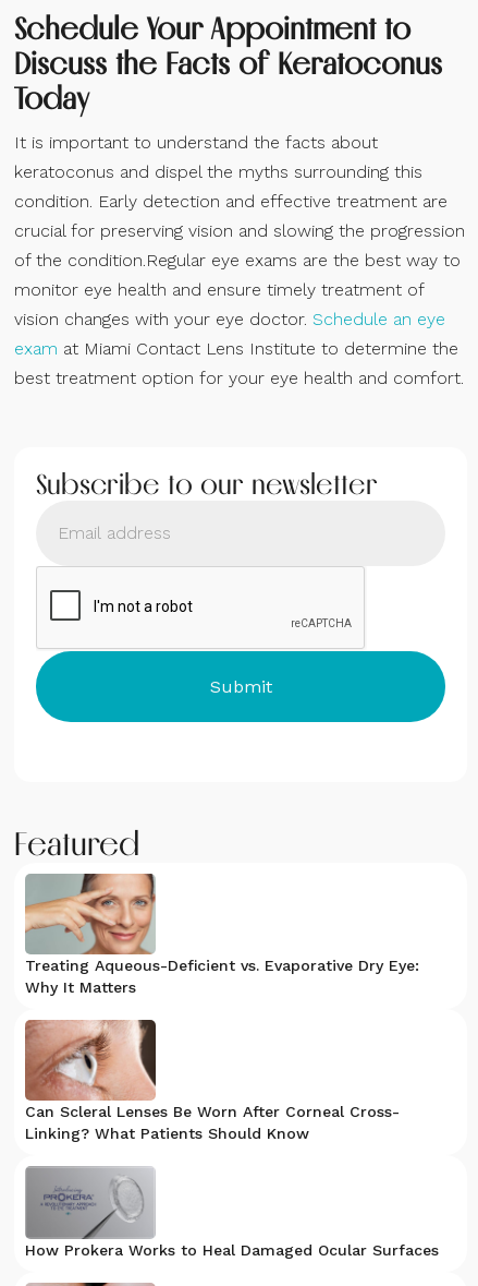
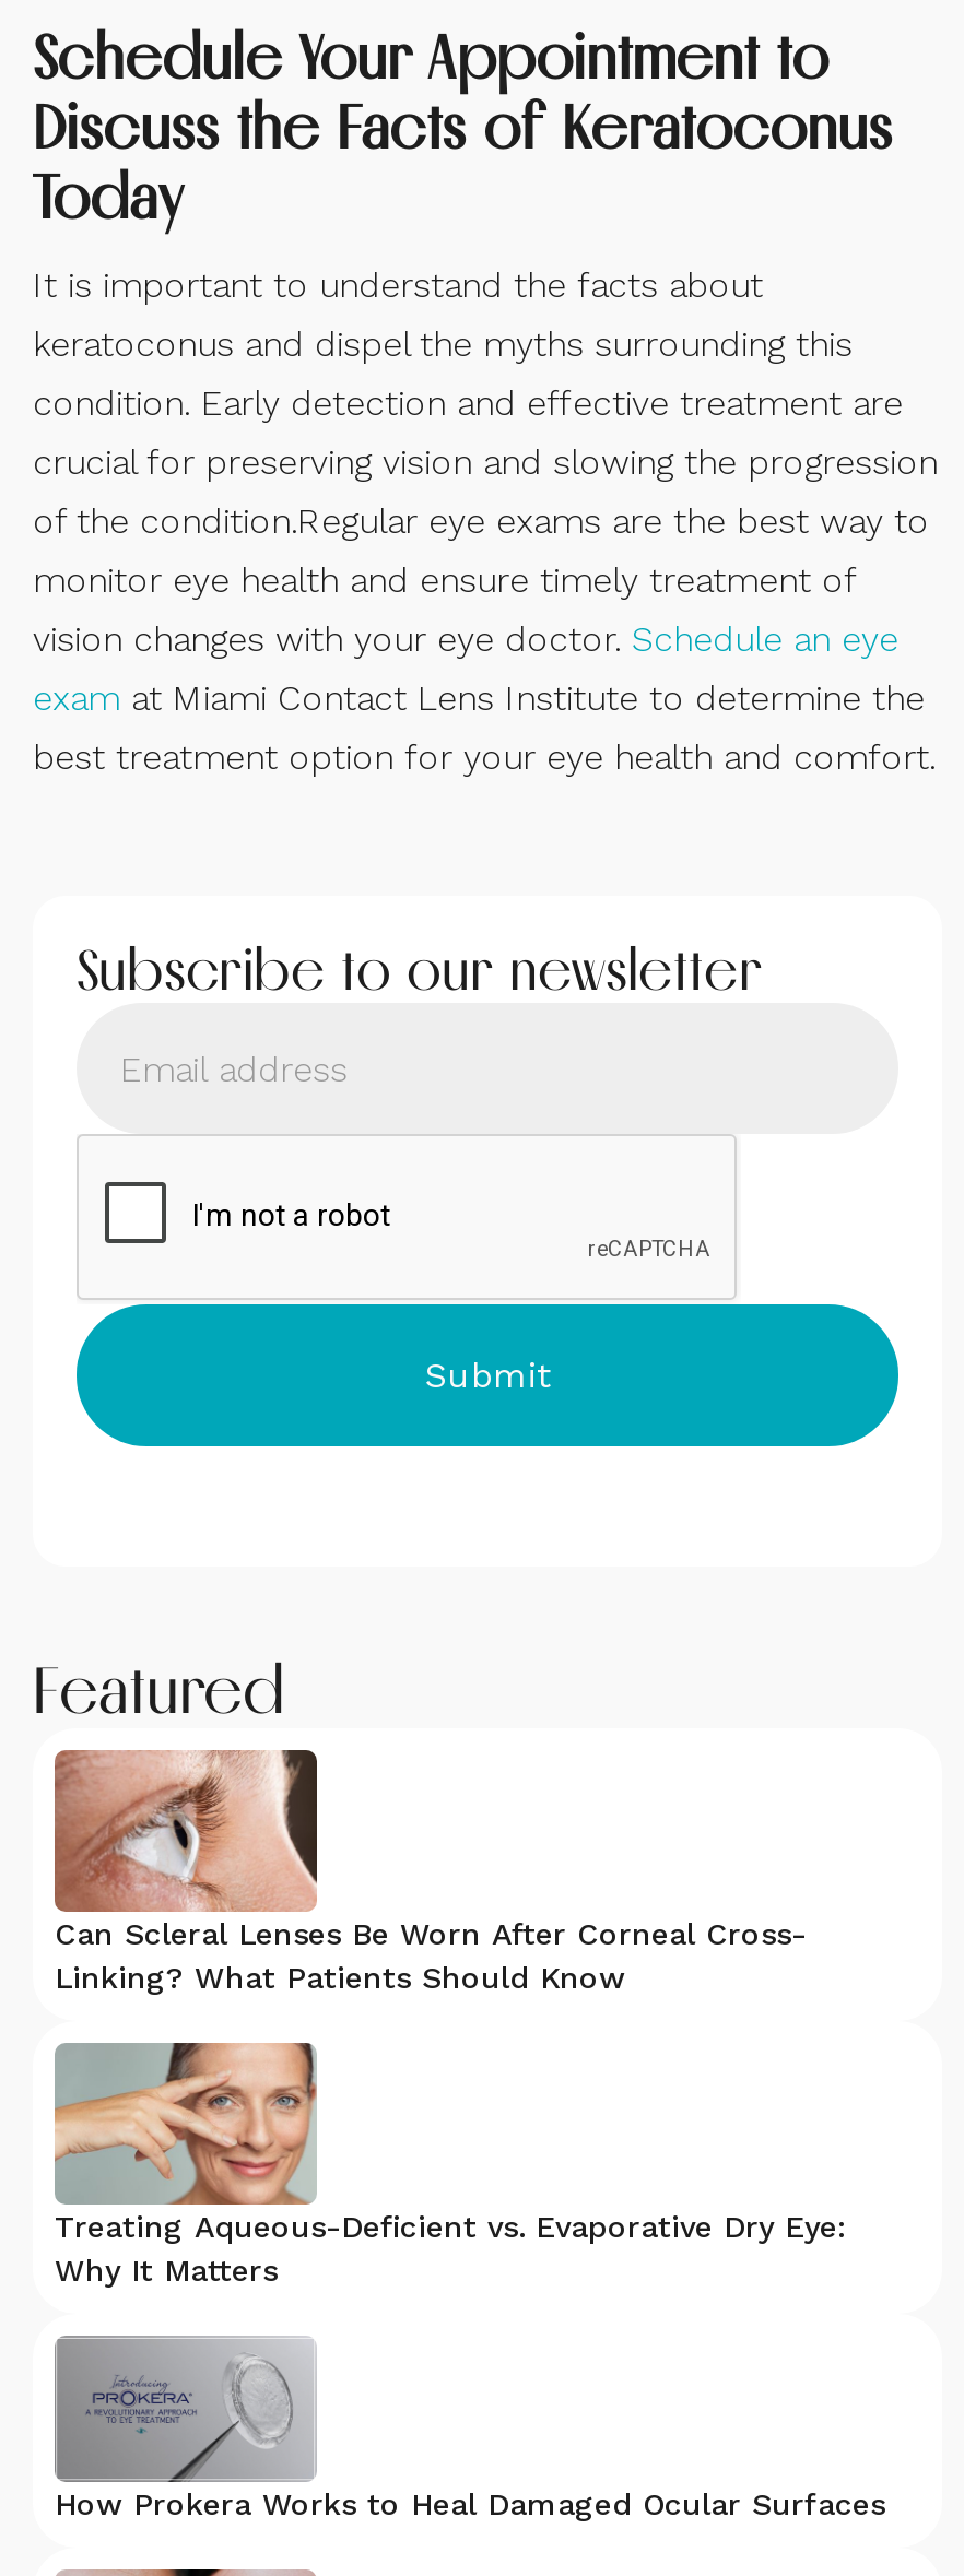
moved [24,872,419,996] -> [52,2039,846,2287]: [image] | Treating Aqueous-Deficient vs. Evaporative Dry Eye: | Why It Matters
moved [25,1020,400,1142] -> [55,1750,807,1994]: [image] | Can Scleral Lenses Be Worn After Corneal Cross- | Linking? What Patients Should Know

